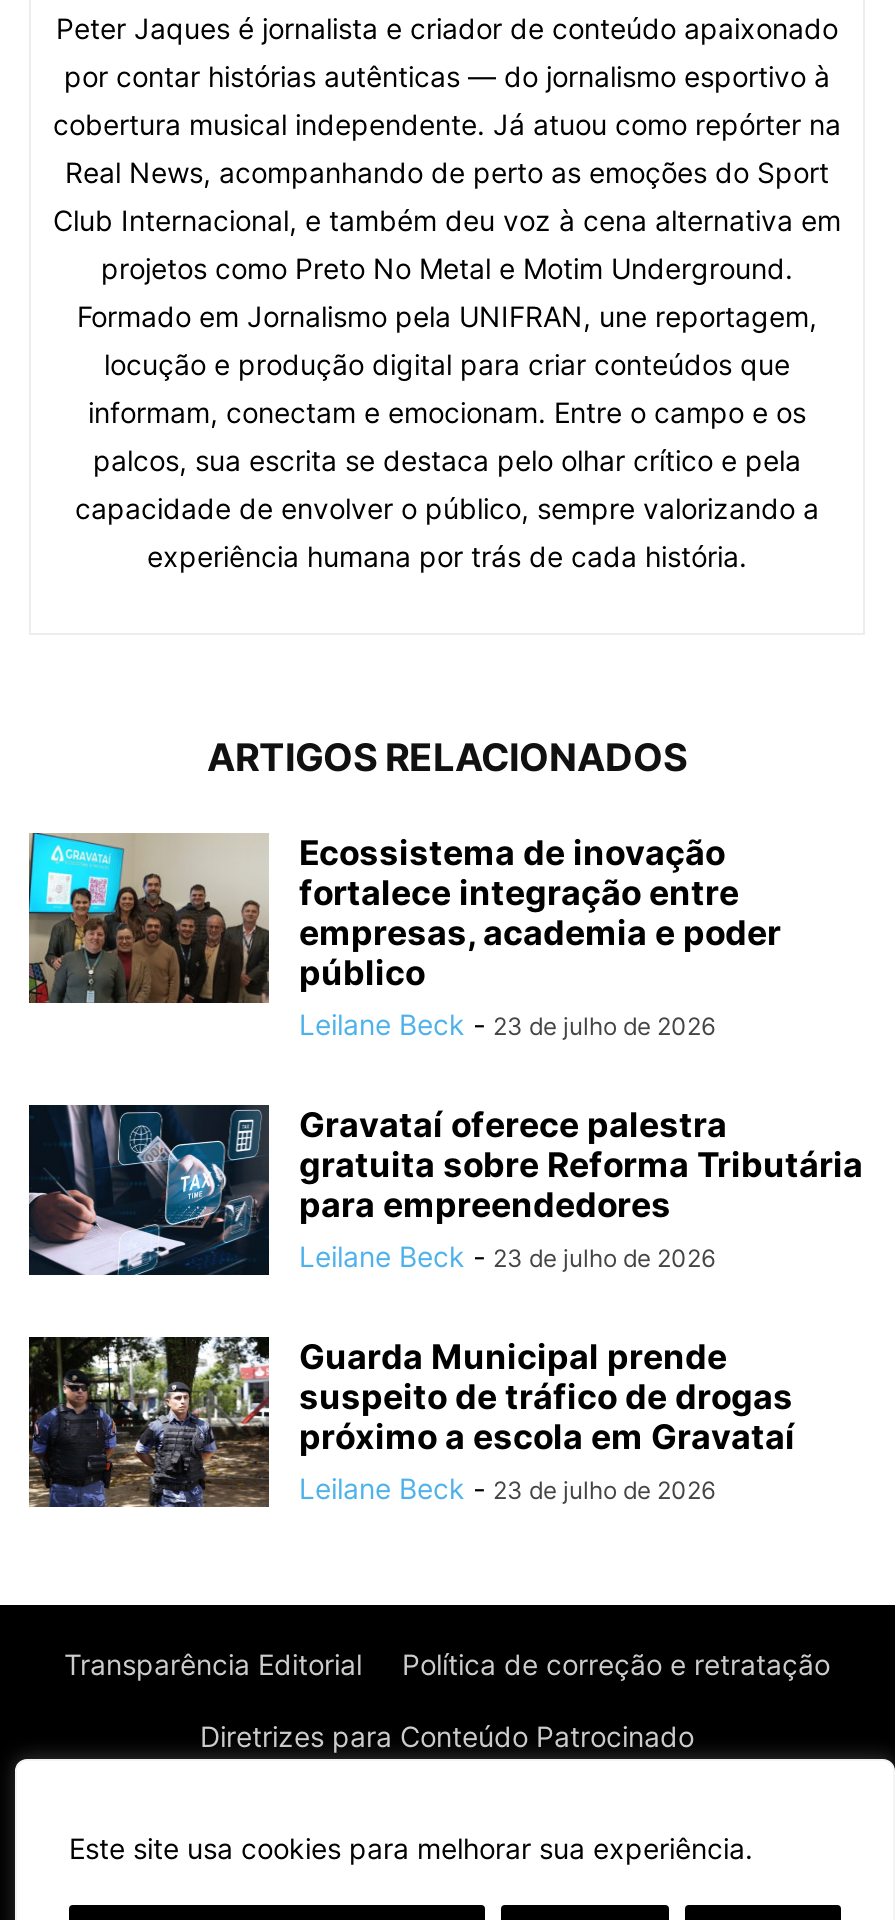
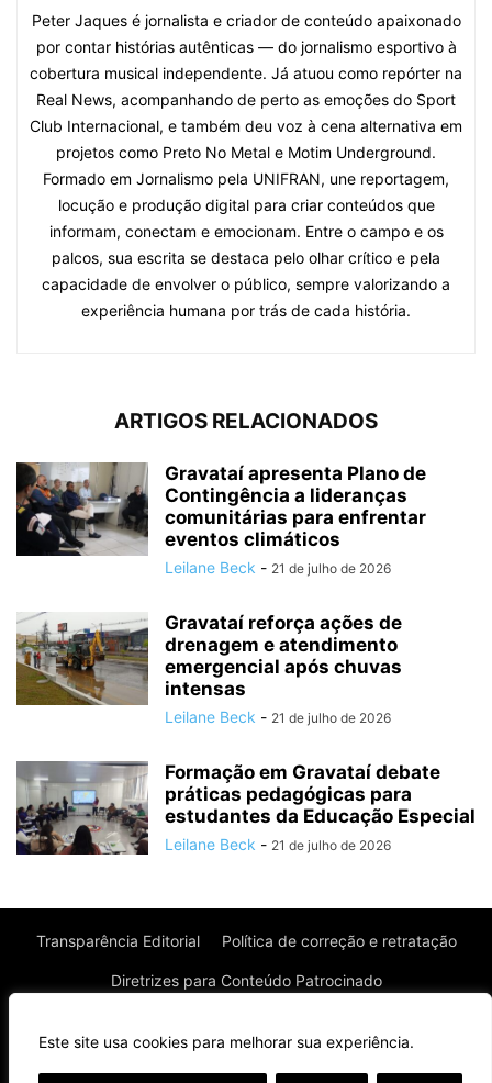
[27,831,781,1042] [image] | Ecossistema de inovação | fortalece integração entre | empresas, academia e poder | público | Leilane Beck - 23 de julho de 2026 -> [16,461,426,577] [image] | Gravataí apresenta Plano de | Contingência a lideranças | comunitárias para enfrentar | eventos climáticos | Leilane Beck - 21 de julho de 2026
[27,1103,863,1277] [image] | Gravataí oferece palestra | gratuita sobre Reforma Tributária | para empreendedores | Leilane Beck - 23 de julho de 2026 -> [15,612,402,727] [image] | Gravataí reforça ações de | drenagem e atendimento | emergencial após chuvas | intensas | Leilane Beck - 21 de julho de 2026
[27,1337,795,1509] [image] | Guarda Municipal prende | suspeito de tráfico de drogas | próximo a escola em Gravataí | Leilane Beck - 23 de julho de 2026 -> [15,762,476,856] [image] | Formação em Gravataí debate | práticas pedagógicas para | estudantes da Educação Especial | Leilane Beck - 21 de julho de 2026

